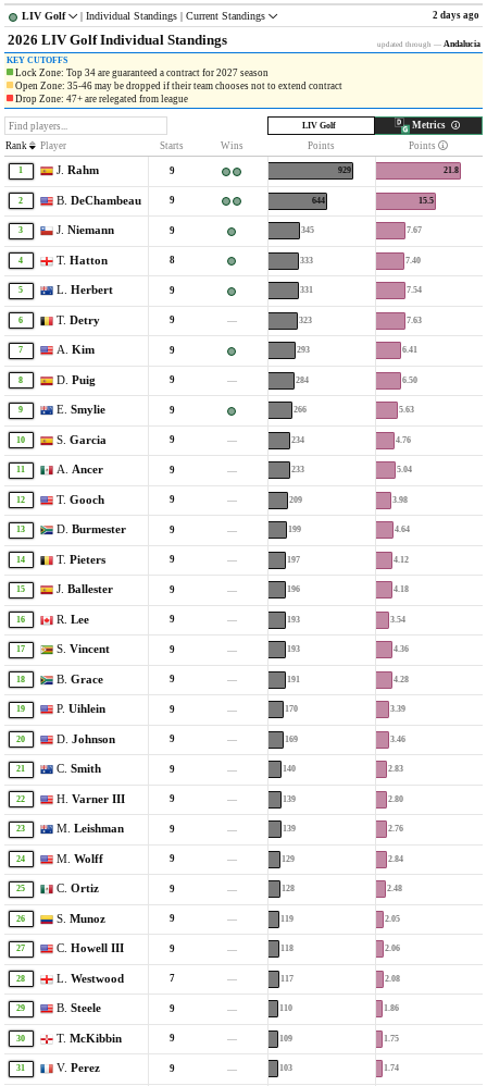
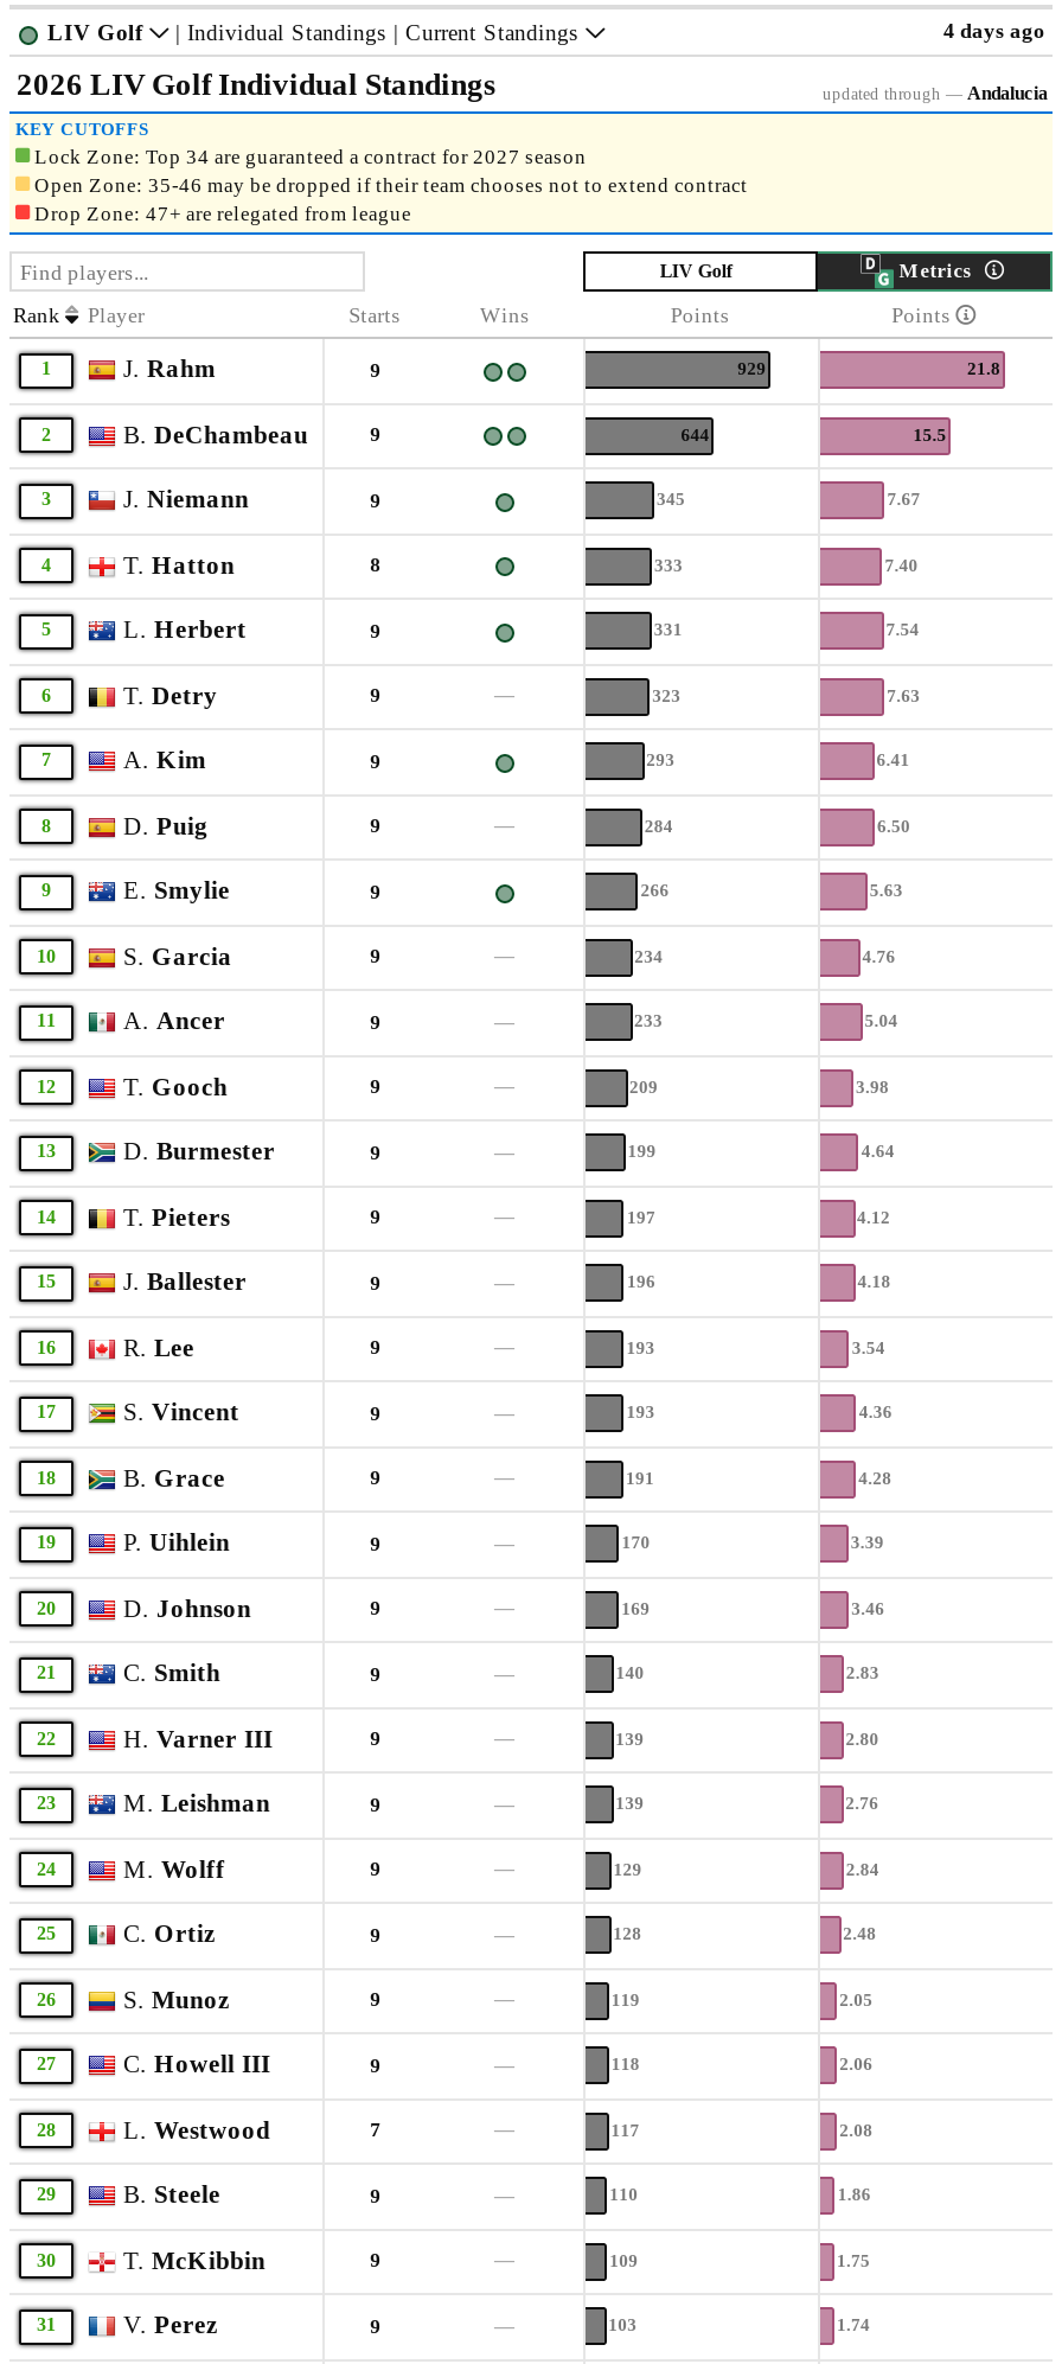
[433,10,479,21] 2 days ago -> [943,19,1045,43] 4 days ago

